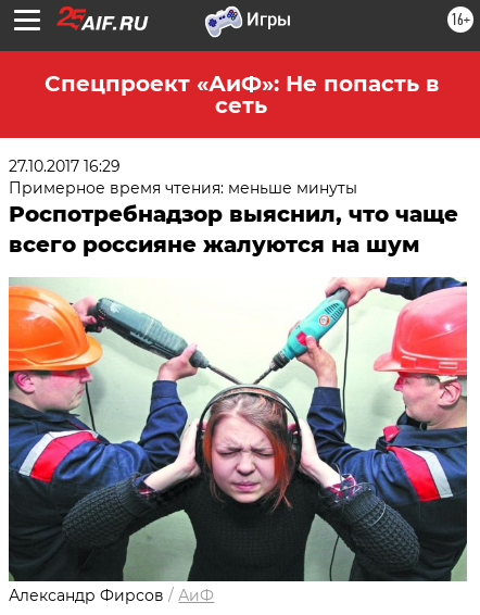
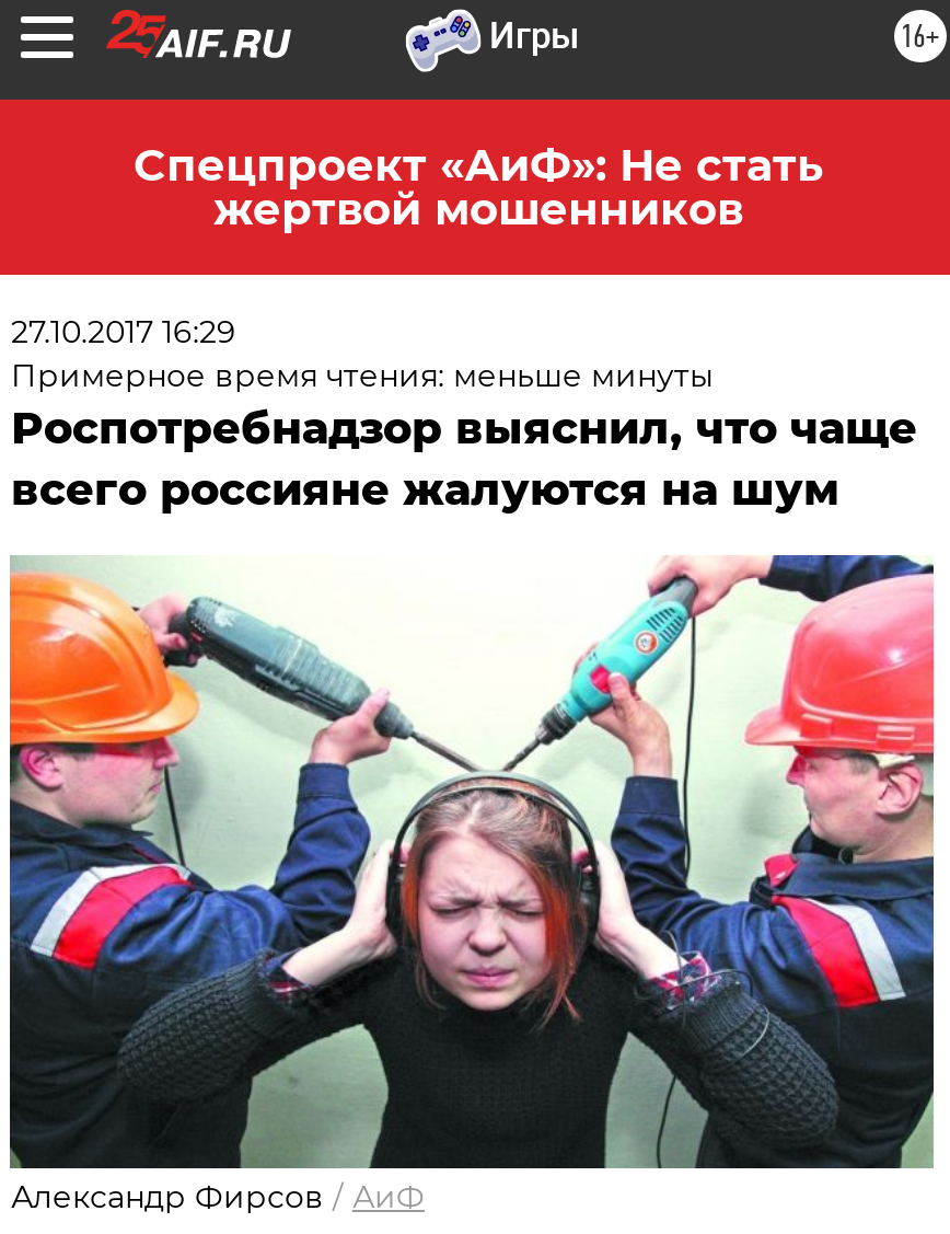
[44,71,438,118] Спецпроект «АиФ»: Не попасть в | сеть -> [134,139,823,235] Спецпроект «АиФ»: Не стать | жертвой мошенников

